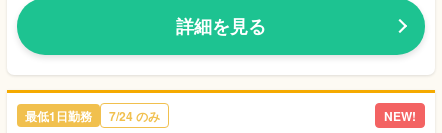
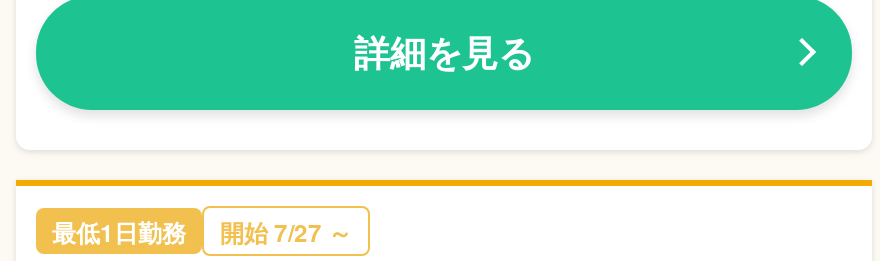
[109,107,416,125] 7/24のみ | NEW! -> [220,214,352,250] 開始7/27～

